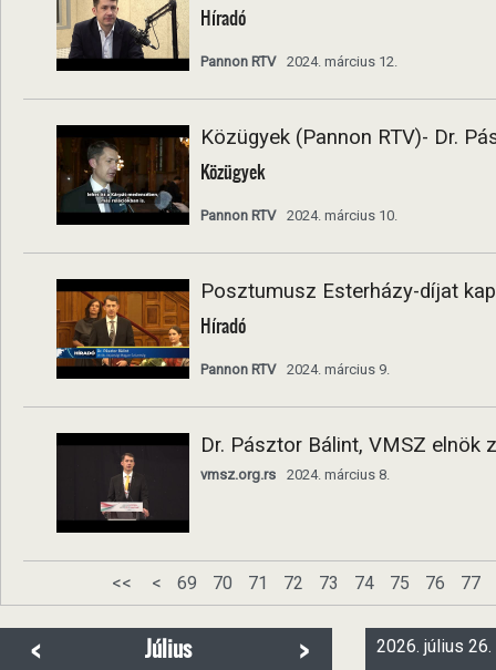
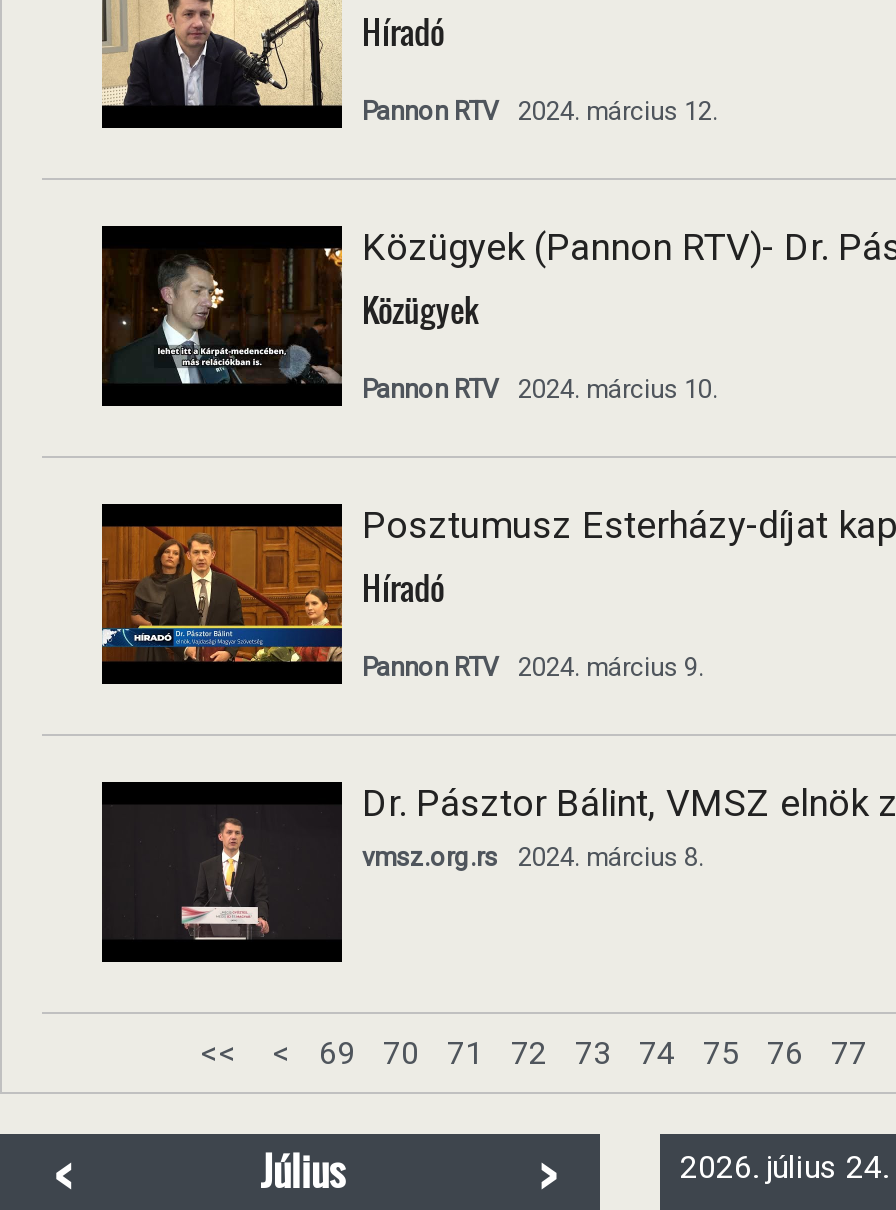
[376,636,492,657] 2026. július 26. -> [680,1148,888,1186] 2026. július 24.

